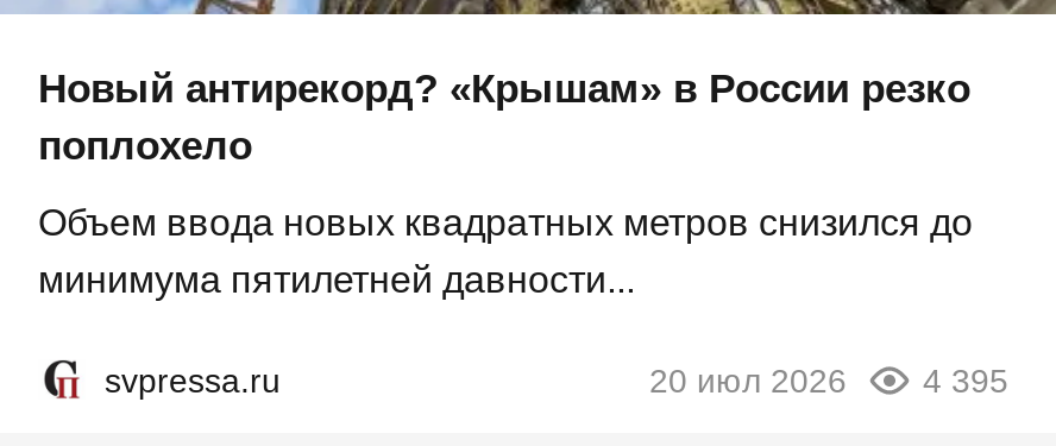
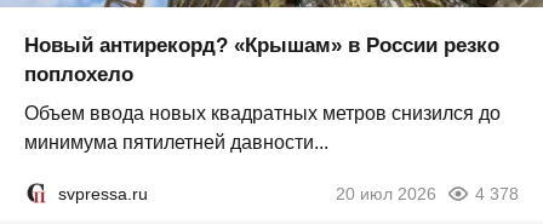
[649,361,1008,399] 20 июл 2026 4 395 -> [336,184,519,203] 20 июл 2026 4 378

